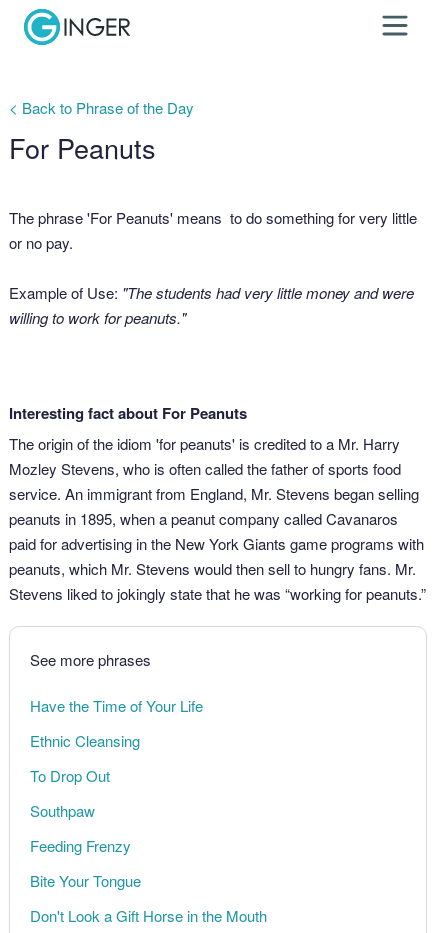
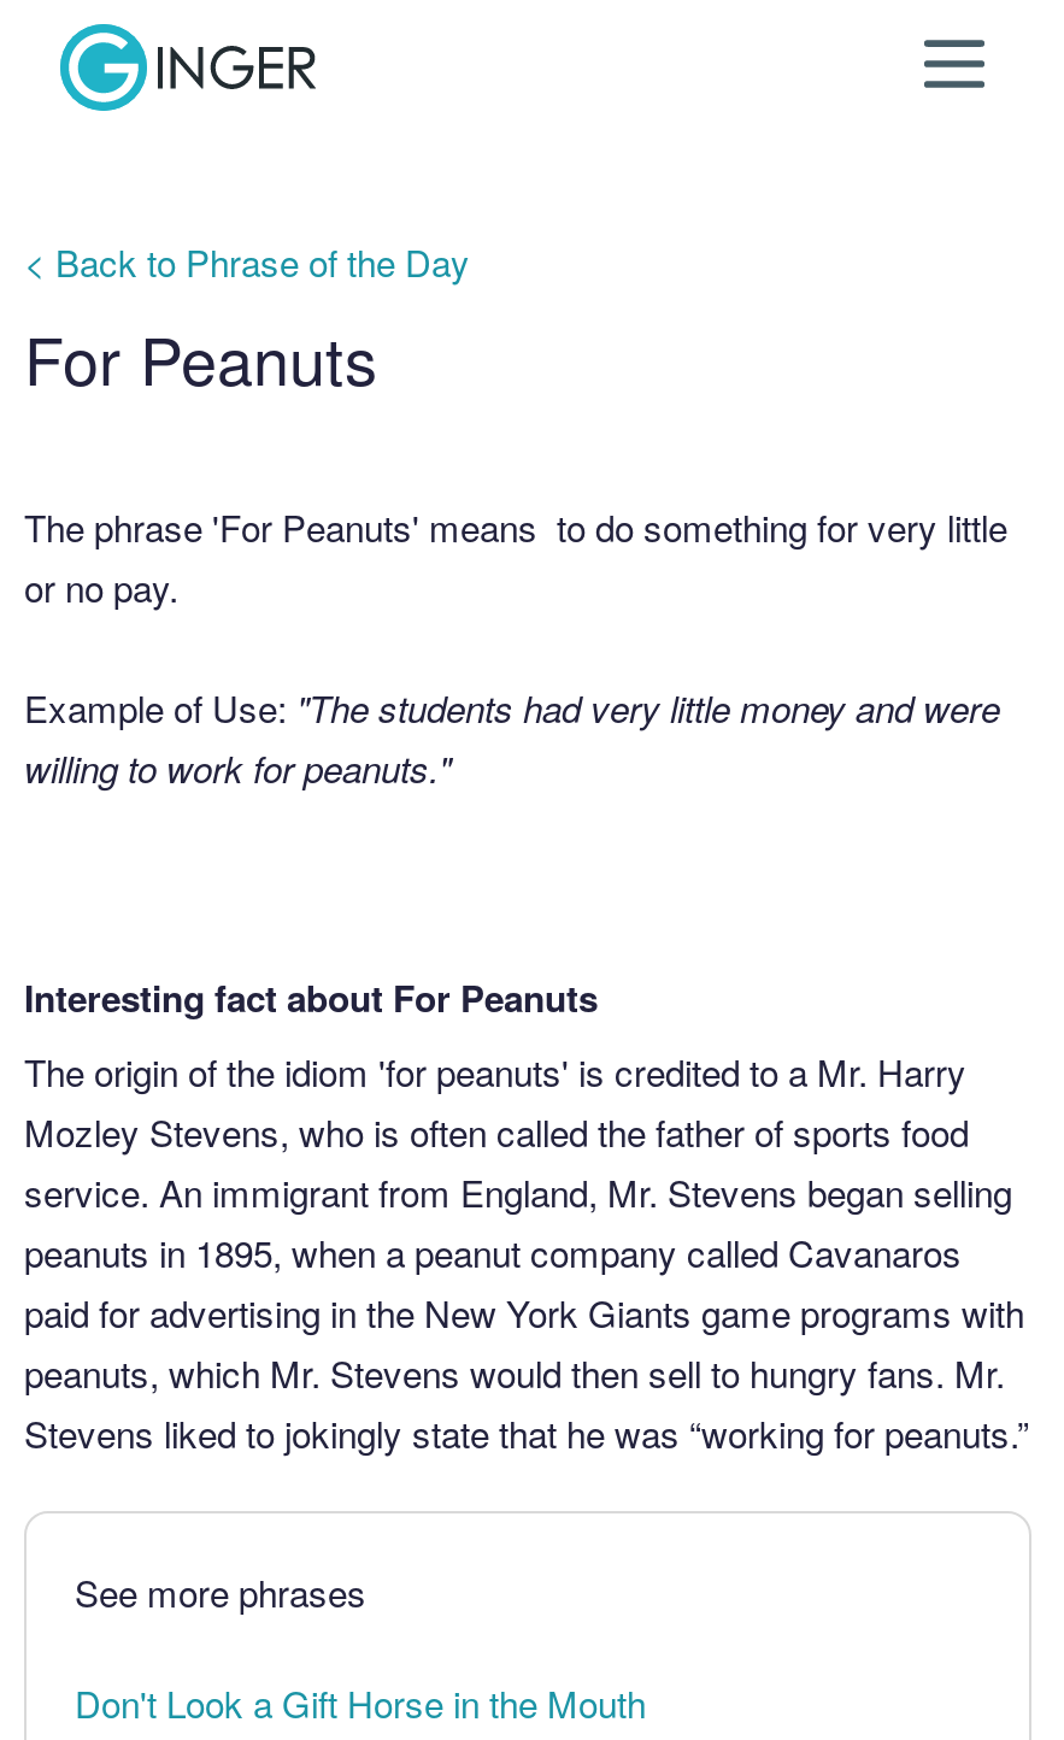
[30,695,203,891] Have the Time of Your Life | Ethnic Cleansing | To Drop Out | Southpaw | Feeding Frenzy | Bite Your Tongue -> none

